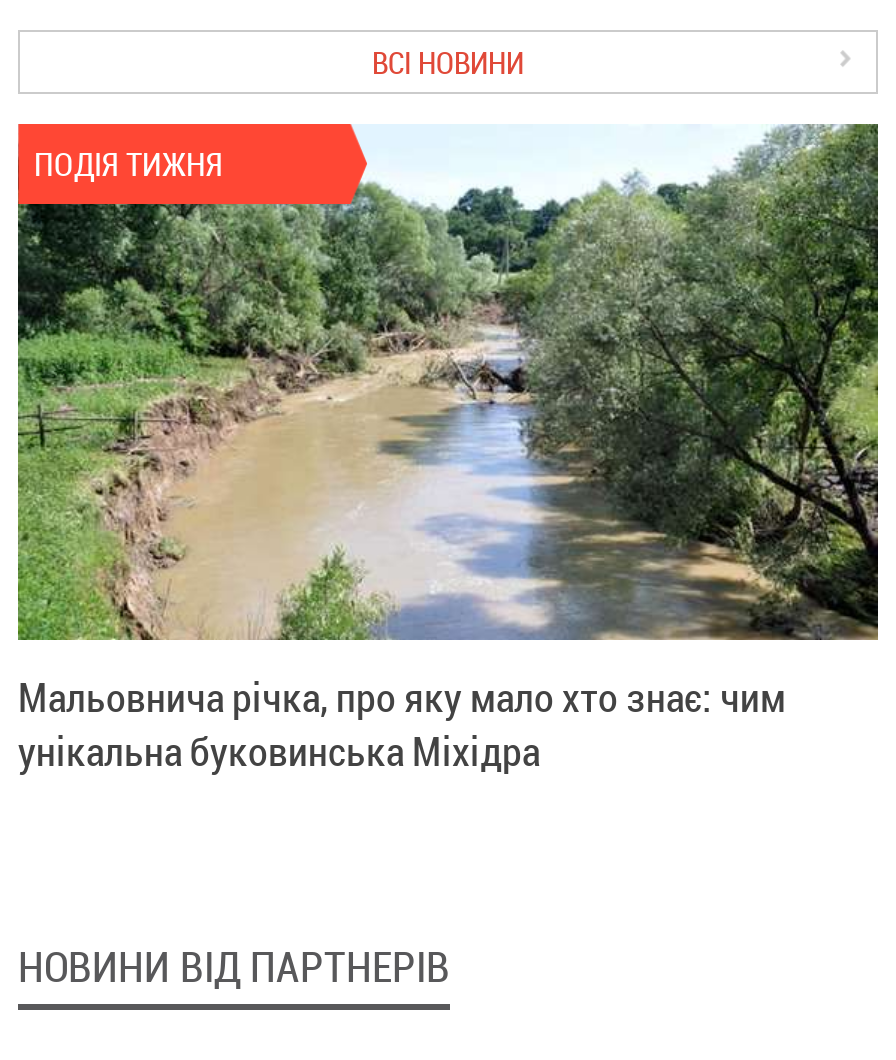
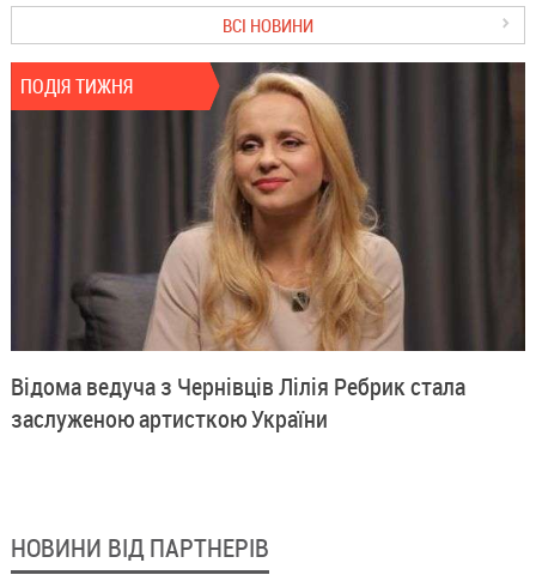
[16,124,880,778] [image] | Мальовнича річка, про яку мало хто знає: чим | унікальна буковинська Міхідра -> [10,61,526,435] [image] | Відома ведуча з Чернівців Лілія Ребрик стала | заслуженою артисткою України

